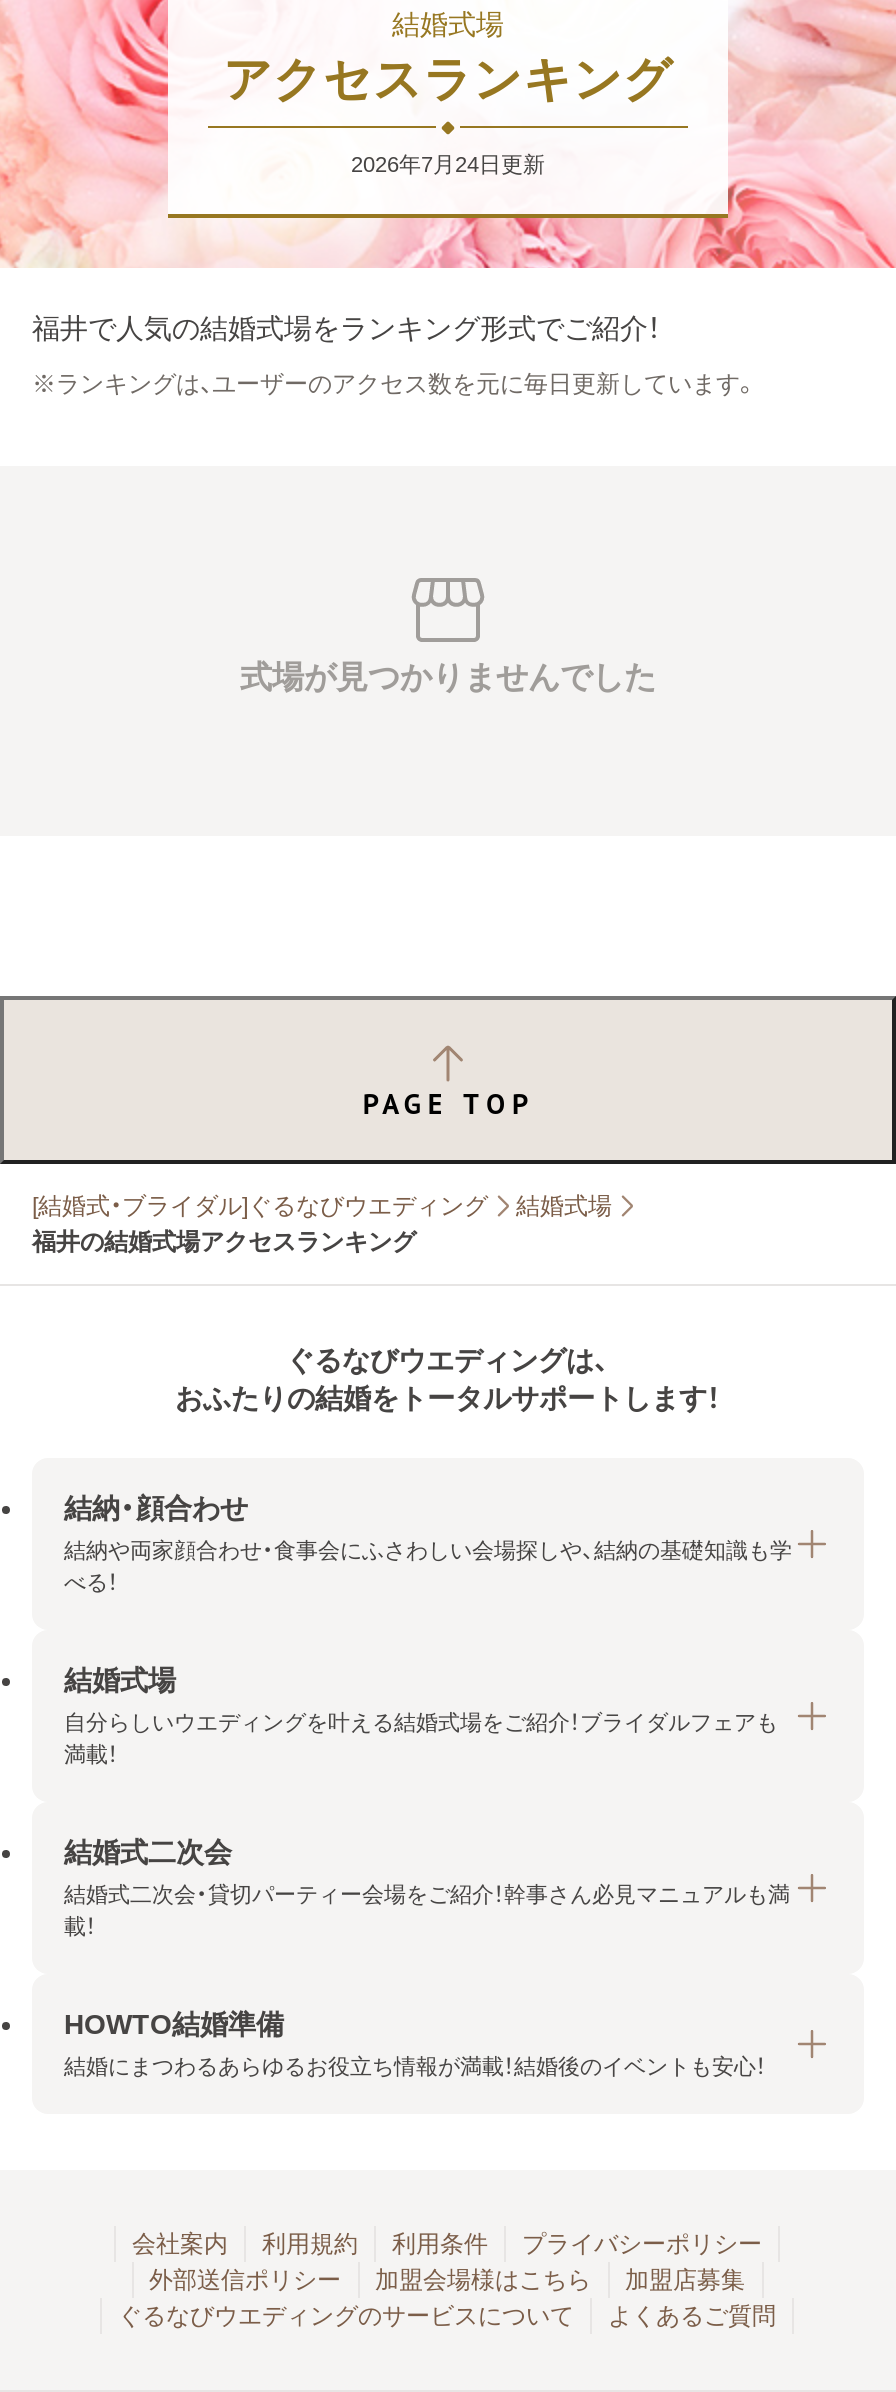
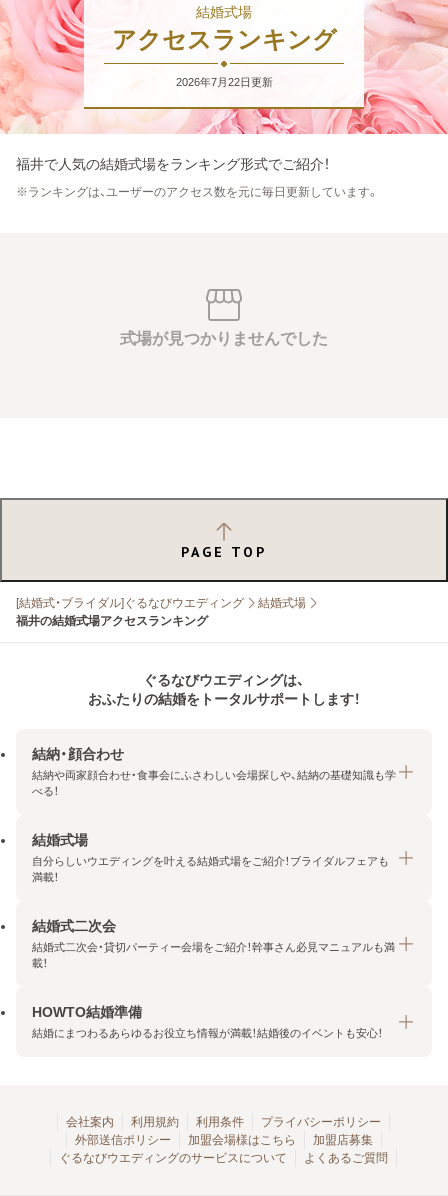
[351,151,545,175] 2026年7月24日更新 -> [175,75,272,87] 2026年7月22日更新

